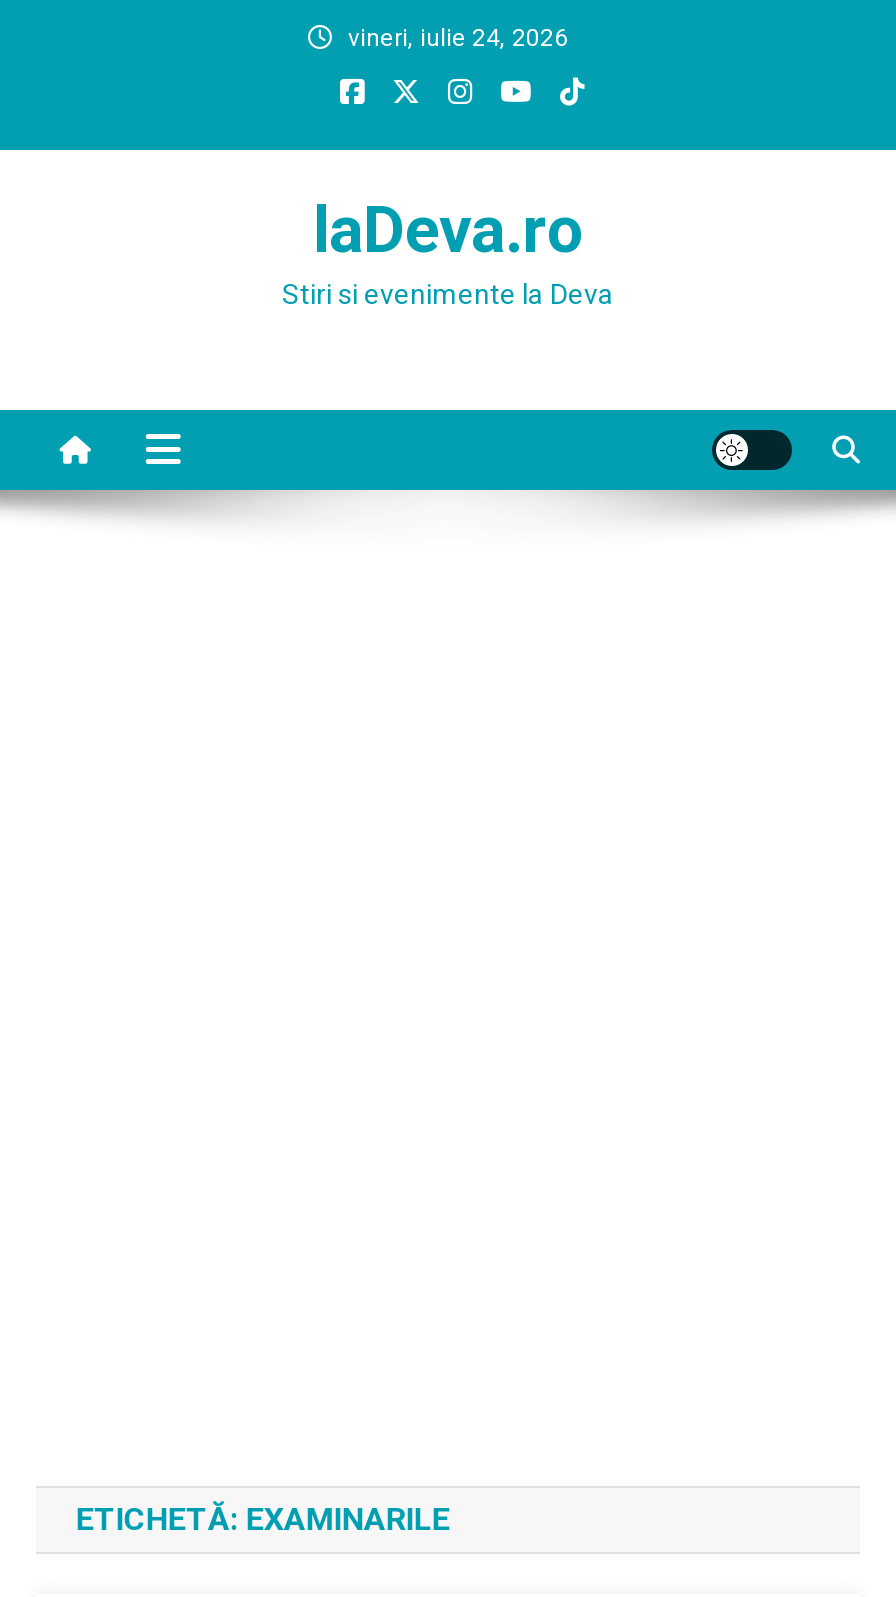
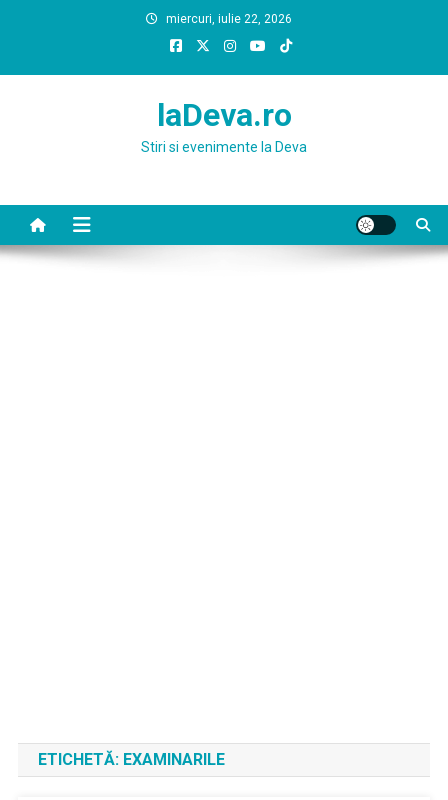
[348,24,568,52] vineri, iulie 24, 2026 -> [166,12,292,26] miercuri, iulie 22, 2026

